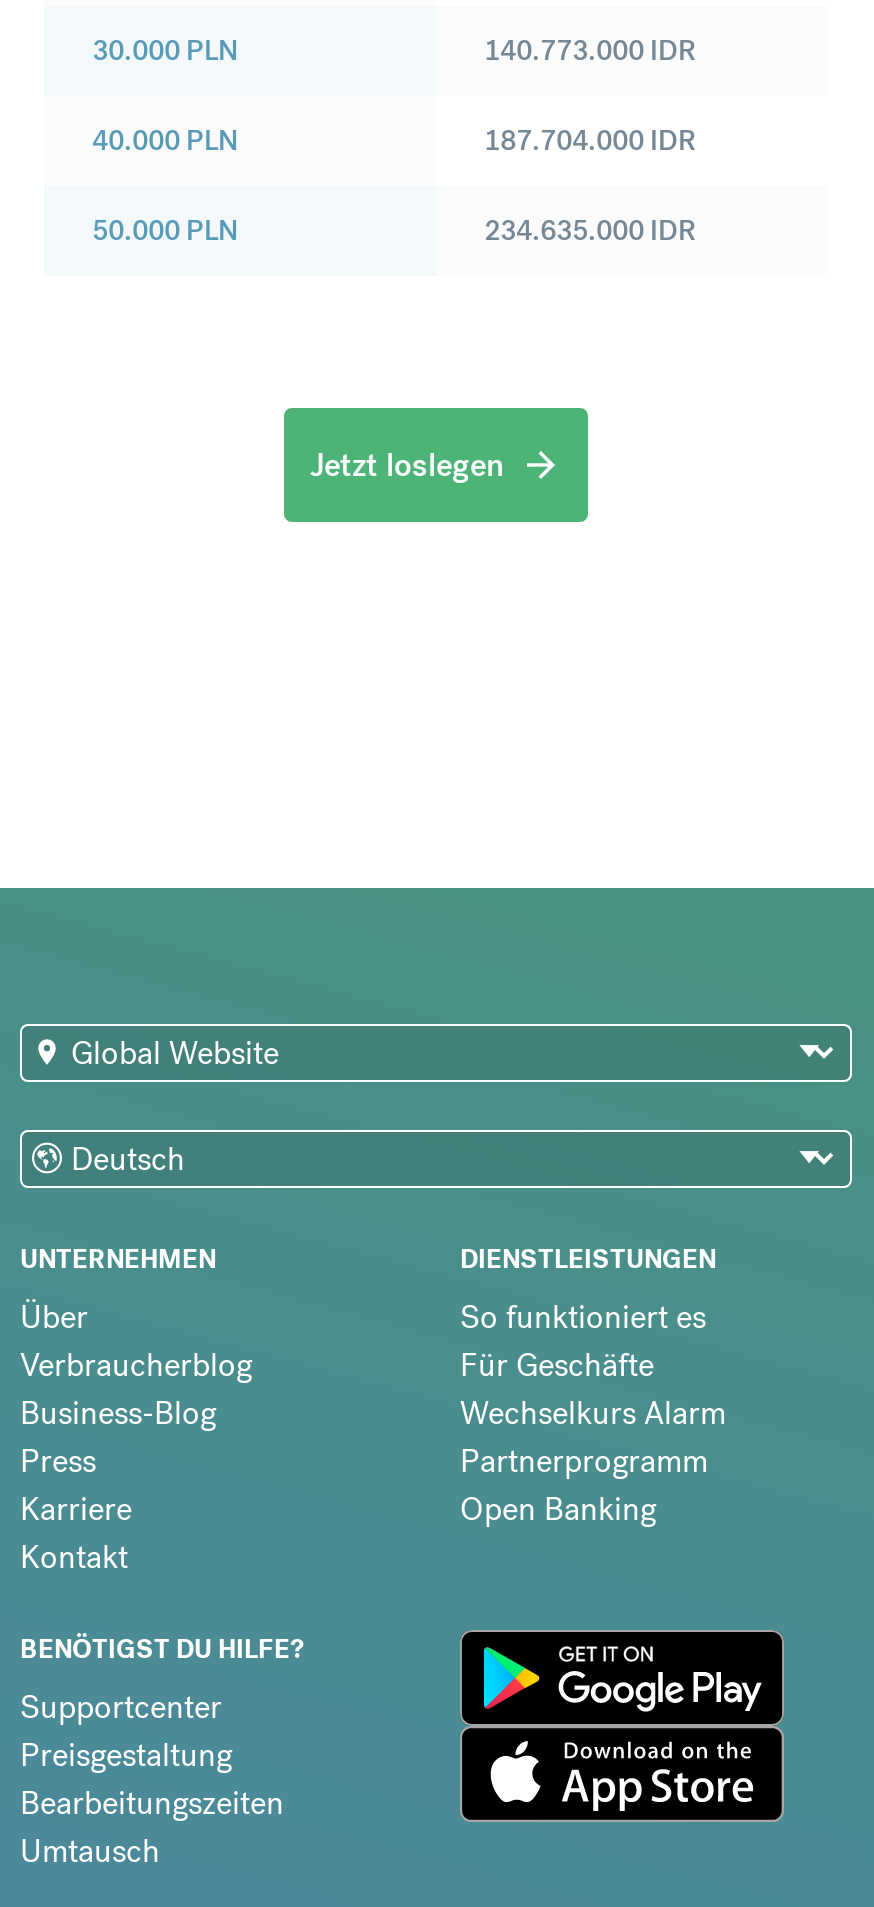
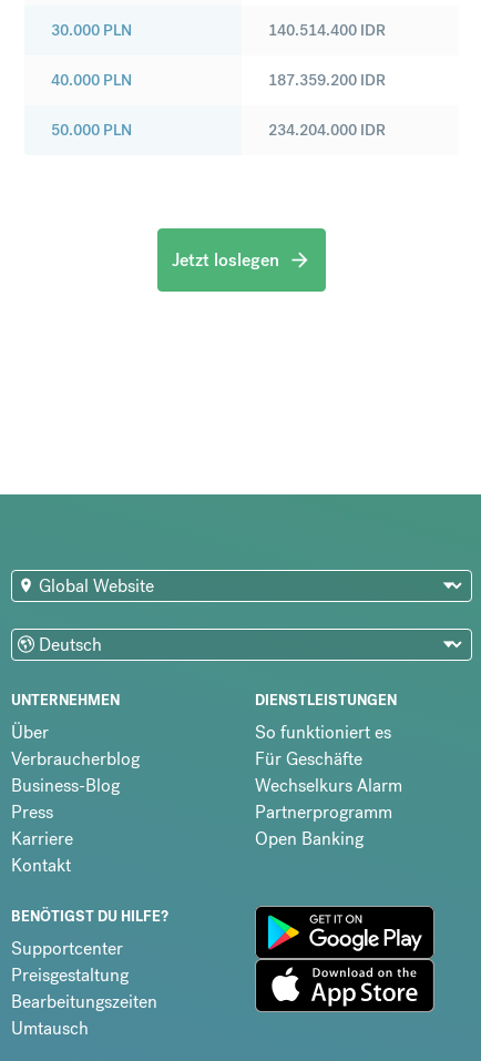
[484,32,696,68] 140.773.000 IDR -> [268,20,386,40] 140.514.400 IDR
[484,122,696,158] 187.704.000 IDR -> [268,70,386,90] 187.359.200 IDR
[484,212,696,248] 234.635.000 IDR -> [268,120,386,140] 234.204.000 IDR

